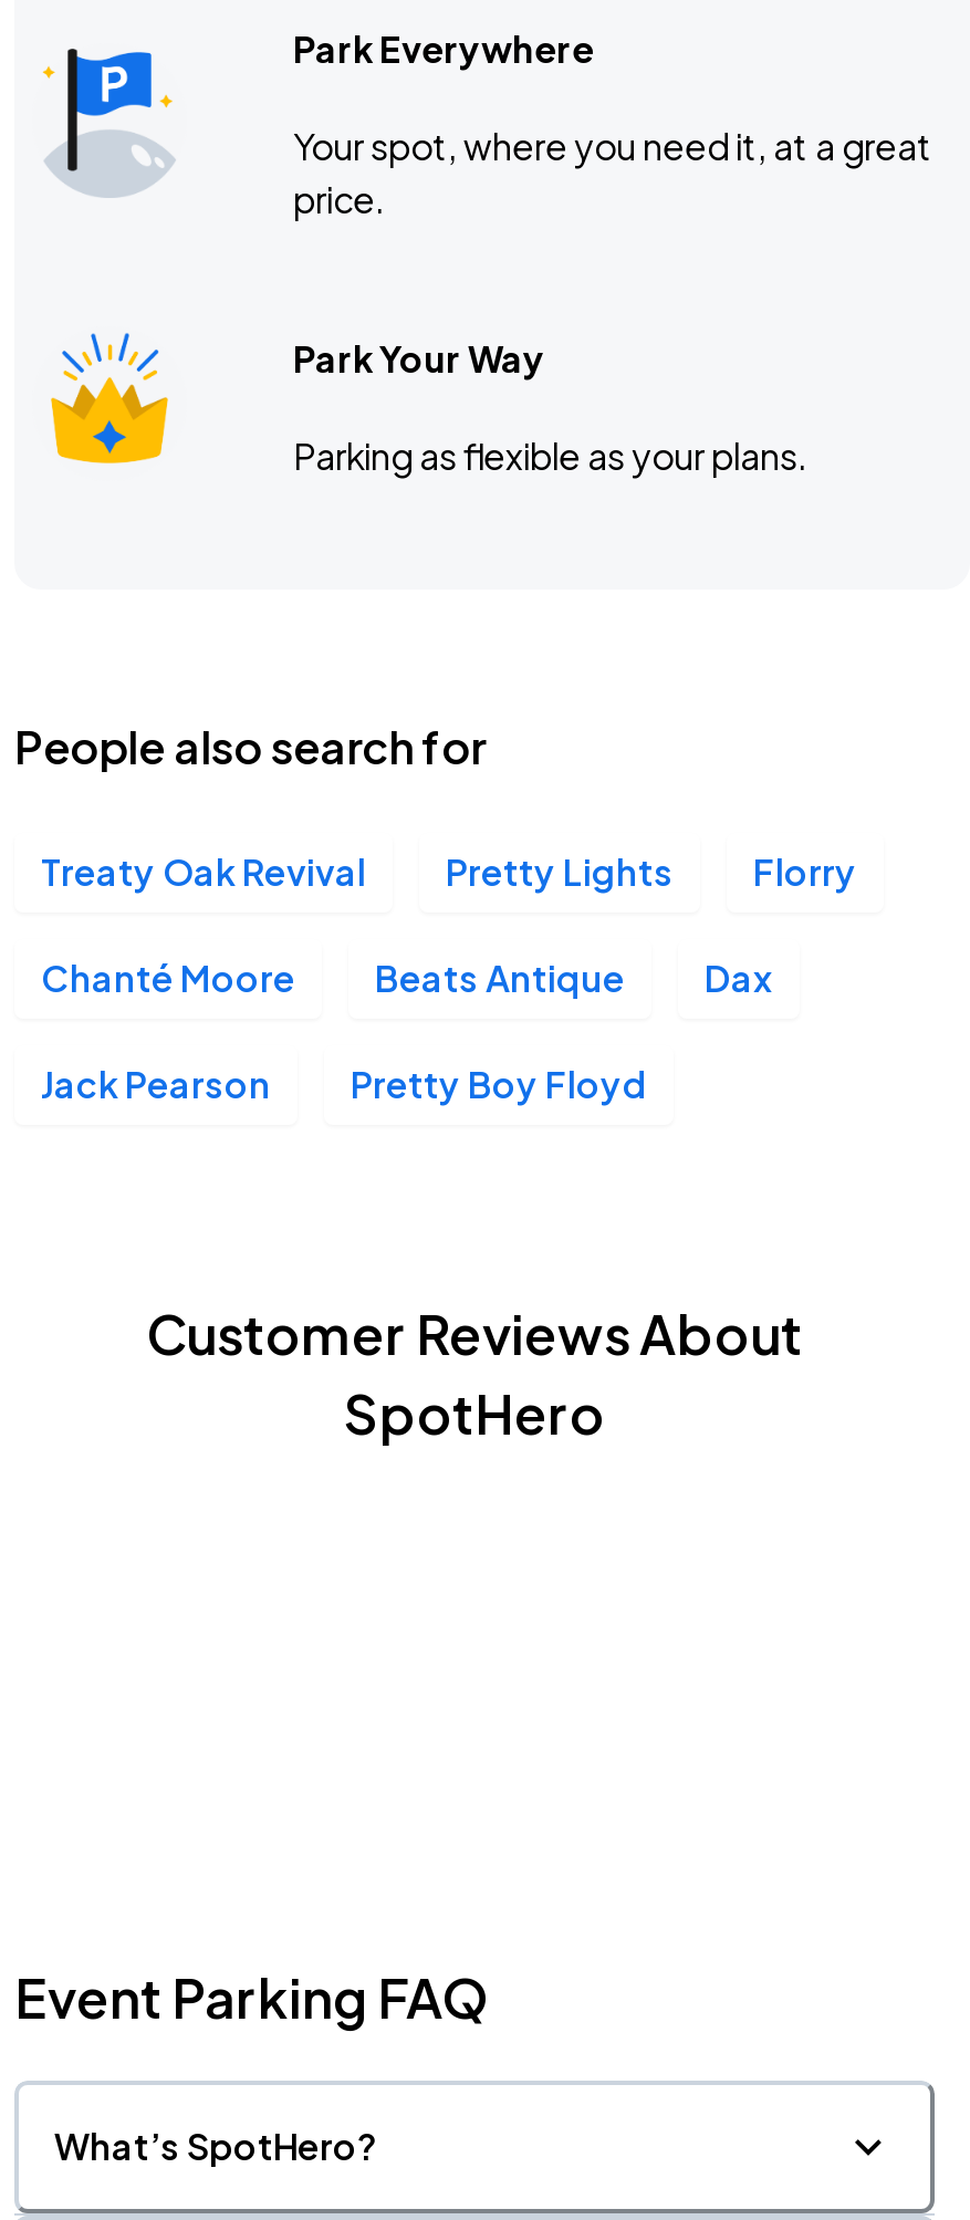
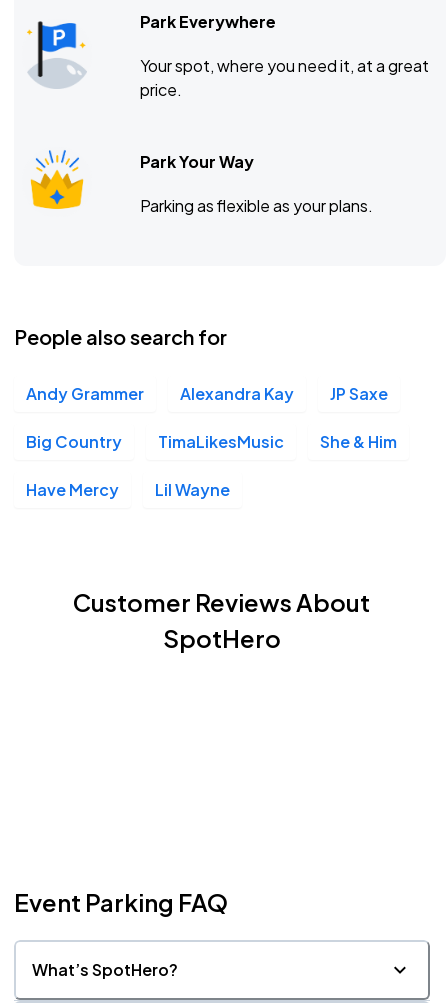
[41,848,857,895] Treaty Oak Revival | Pretty Lights | Florry -> [26,383,388,404] Andy Grammer | Alexandra Kay | JP Saxe
[41,955,773,1001] Chanté Moore | Beats Antique | Dax -> [26,431,397,452] Big Country | TimaLikesMusic | She & Him
[41,1061,647,1107] Jack Pearson | Pretty Boy Floyd -> [26,479,230,500] Have Mercy | Lil Wayne

